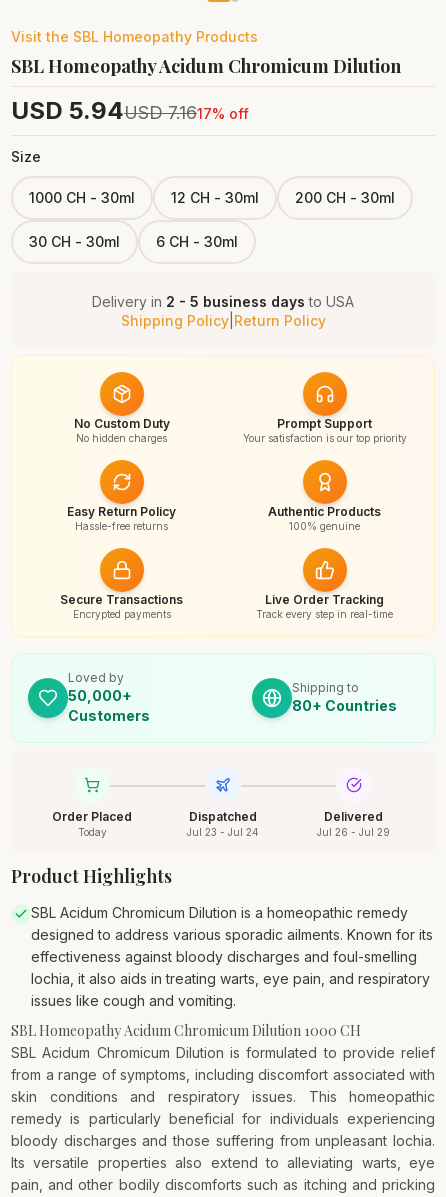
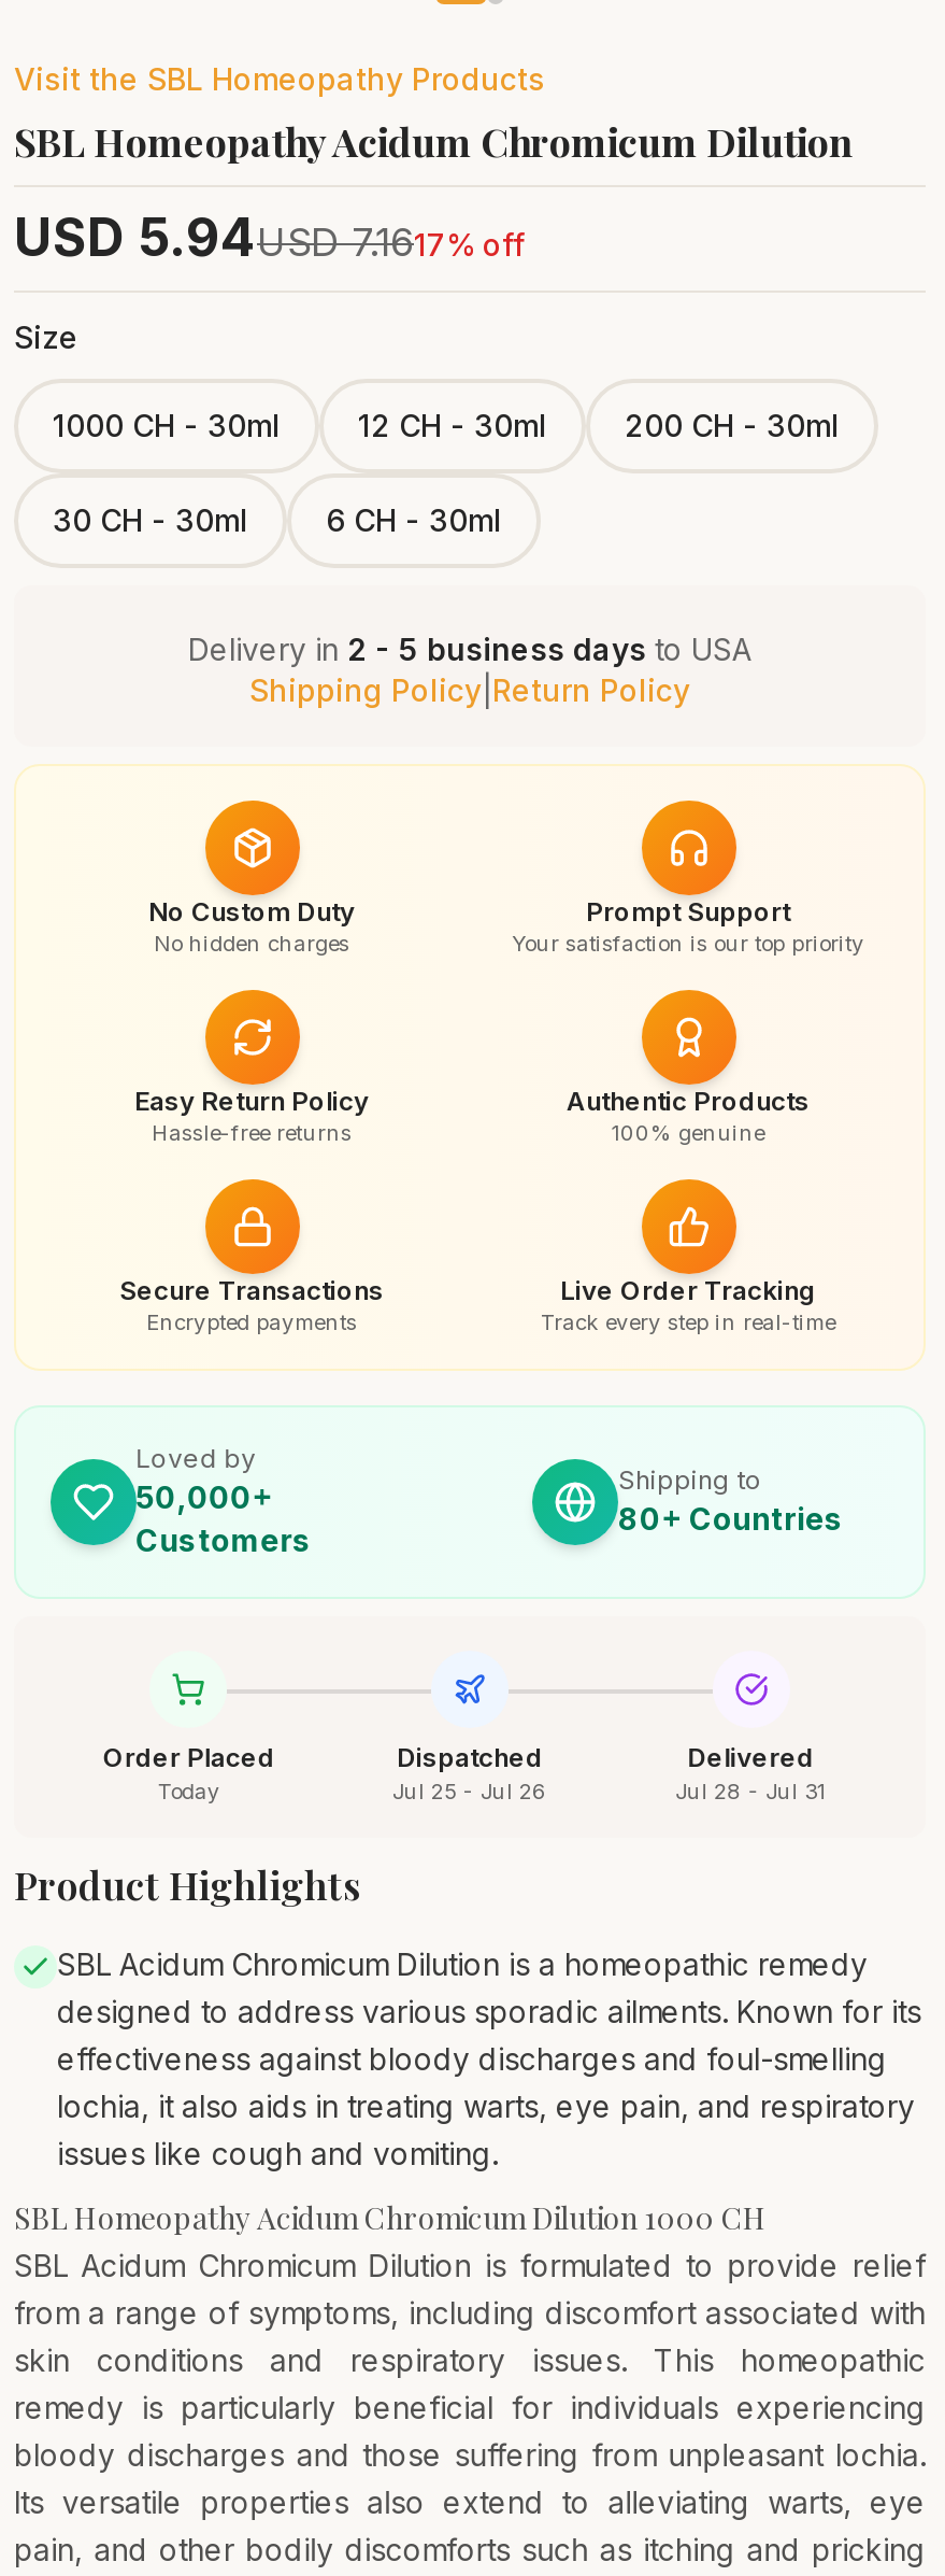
[187,826,259,838] Jul 23 - Jul 24 -> [392,1778,547,1803] Jul 25 - Jul 26
[317,826,390,838] Jul 26 - Jul 29 -> [676,1778,826,1803] Jul 28 - Jul 31

